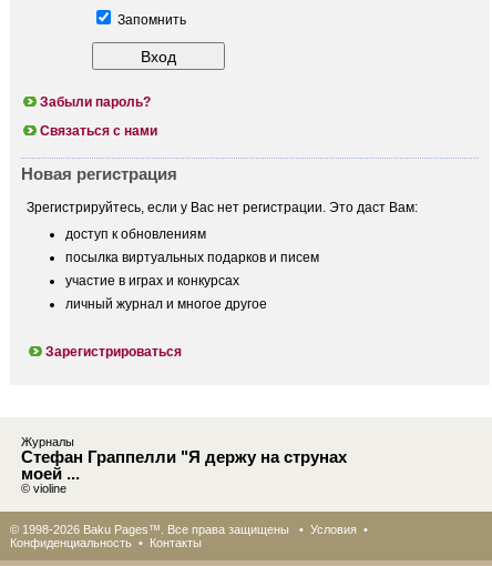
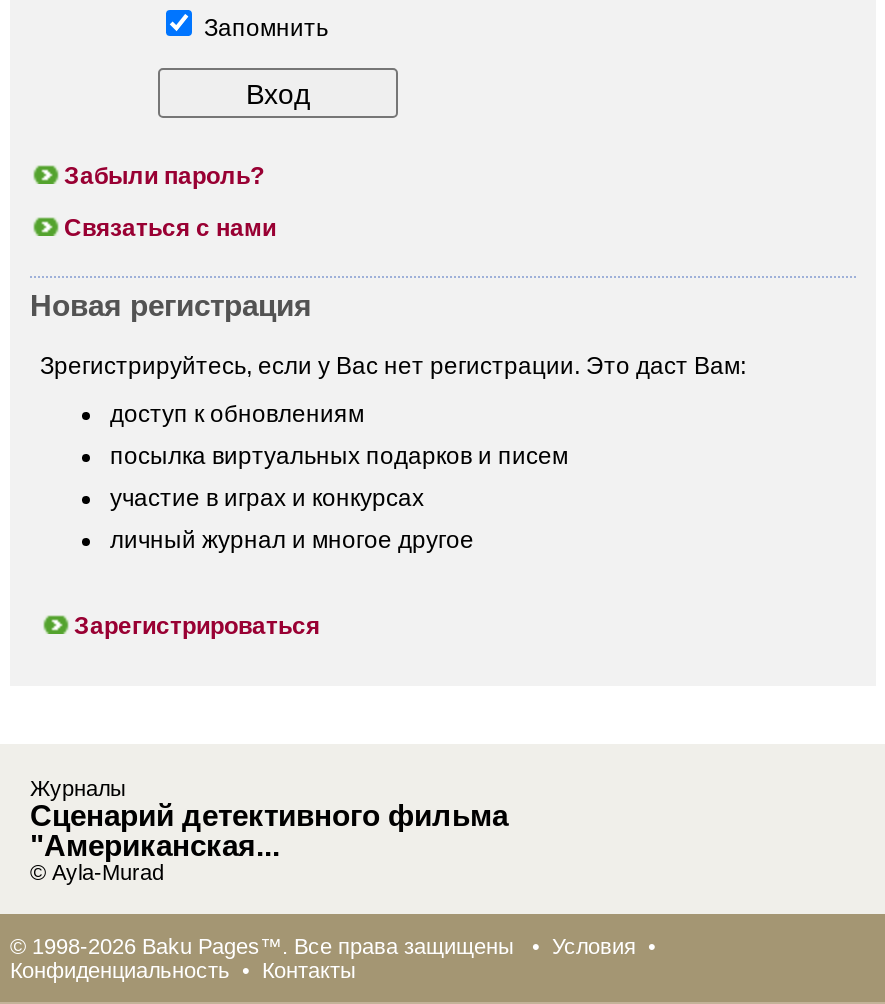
[21,447,347,494] Стефан Граппелли "Я держу на струнах | моей ... | © violine -> [30,797,508,883] Сценарий детективного фильма | "Американская... | © Ayla-Murad

